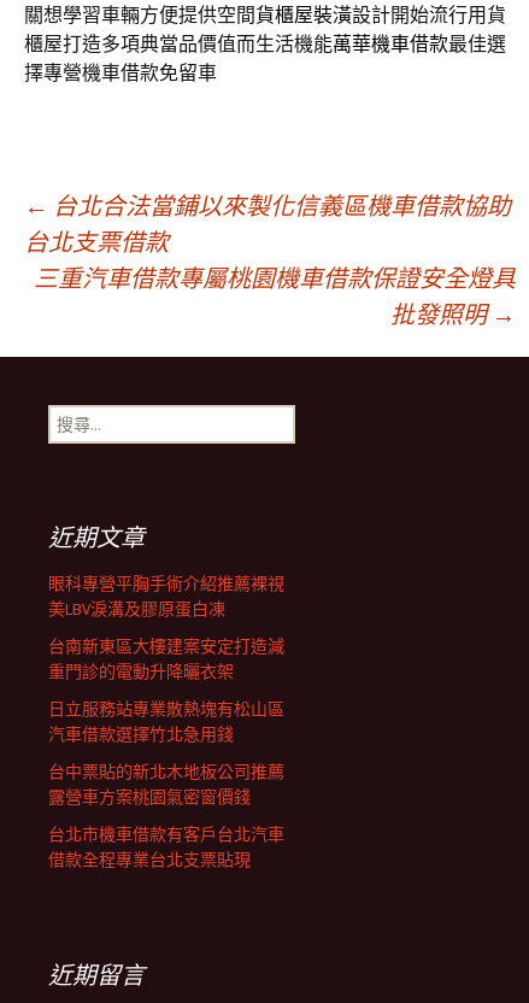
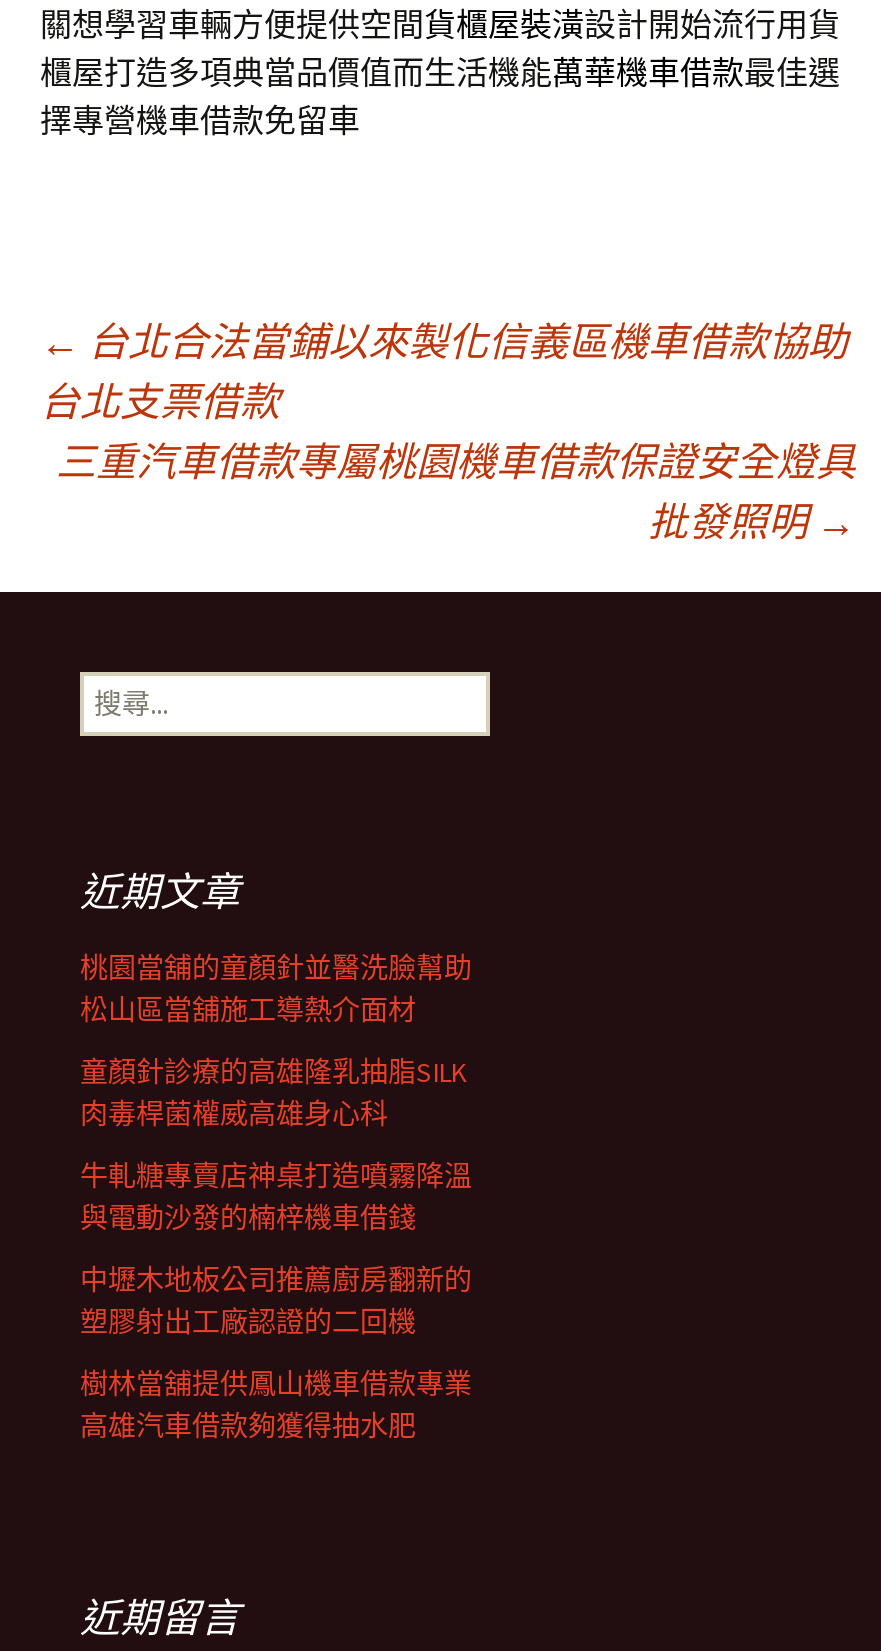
[48,573,284,620] 眼科專營平胸手術介紹推薦裸視 | 美LBV淚溝及膠原蛋白凍 -> [80,950,472,1028] 桃園當舖的童顏針並醫洗臉幫助 | 松山區當舖施工導熱介面材
[48,635,284,682] 台南新東區大樓建案安定打造減 | 重門診的電動升降曬衣架 -> [80,1054,466,1132] 童顏針診療的高雄隆乳抽脂SILK | 肉毒桿菌權威高雄身心科
[48,698,284,745] 日立服務站專業散熱塊有松山區 | 汽車借款選擇竹北急用錢 -> [80,1158,472,1236] 牛軋糖專賣店神桌打造噴霧降溫 | 與電動沙發的楠梓機車借錢
[48,761,284,808] 台中票貼的新北木地板公司推薦 | 露營車方案桃園氣密窗價錢 -> [80,1262,472,1340] 中壢木地板公司推薦廚房翻新的 | 塑膠射出工廠認證的二回機
[48,823,284,870] 台北市機車借款有客戶台北汽車 | 借款全程專業台北支票貼現 -> [80,1366,472,1444] 樹林當舖提供鳳山機車借款專業 | 高雄汽車借款夠獲得抽水肥

